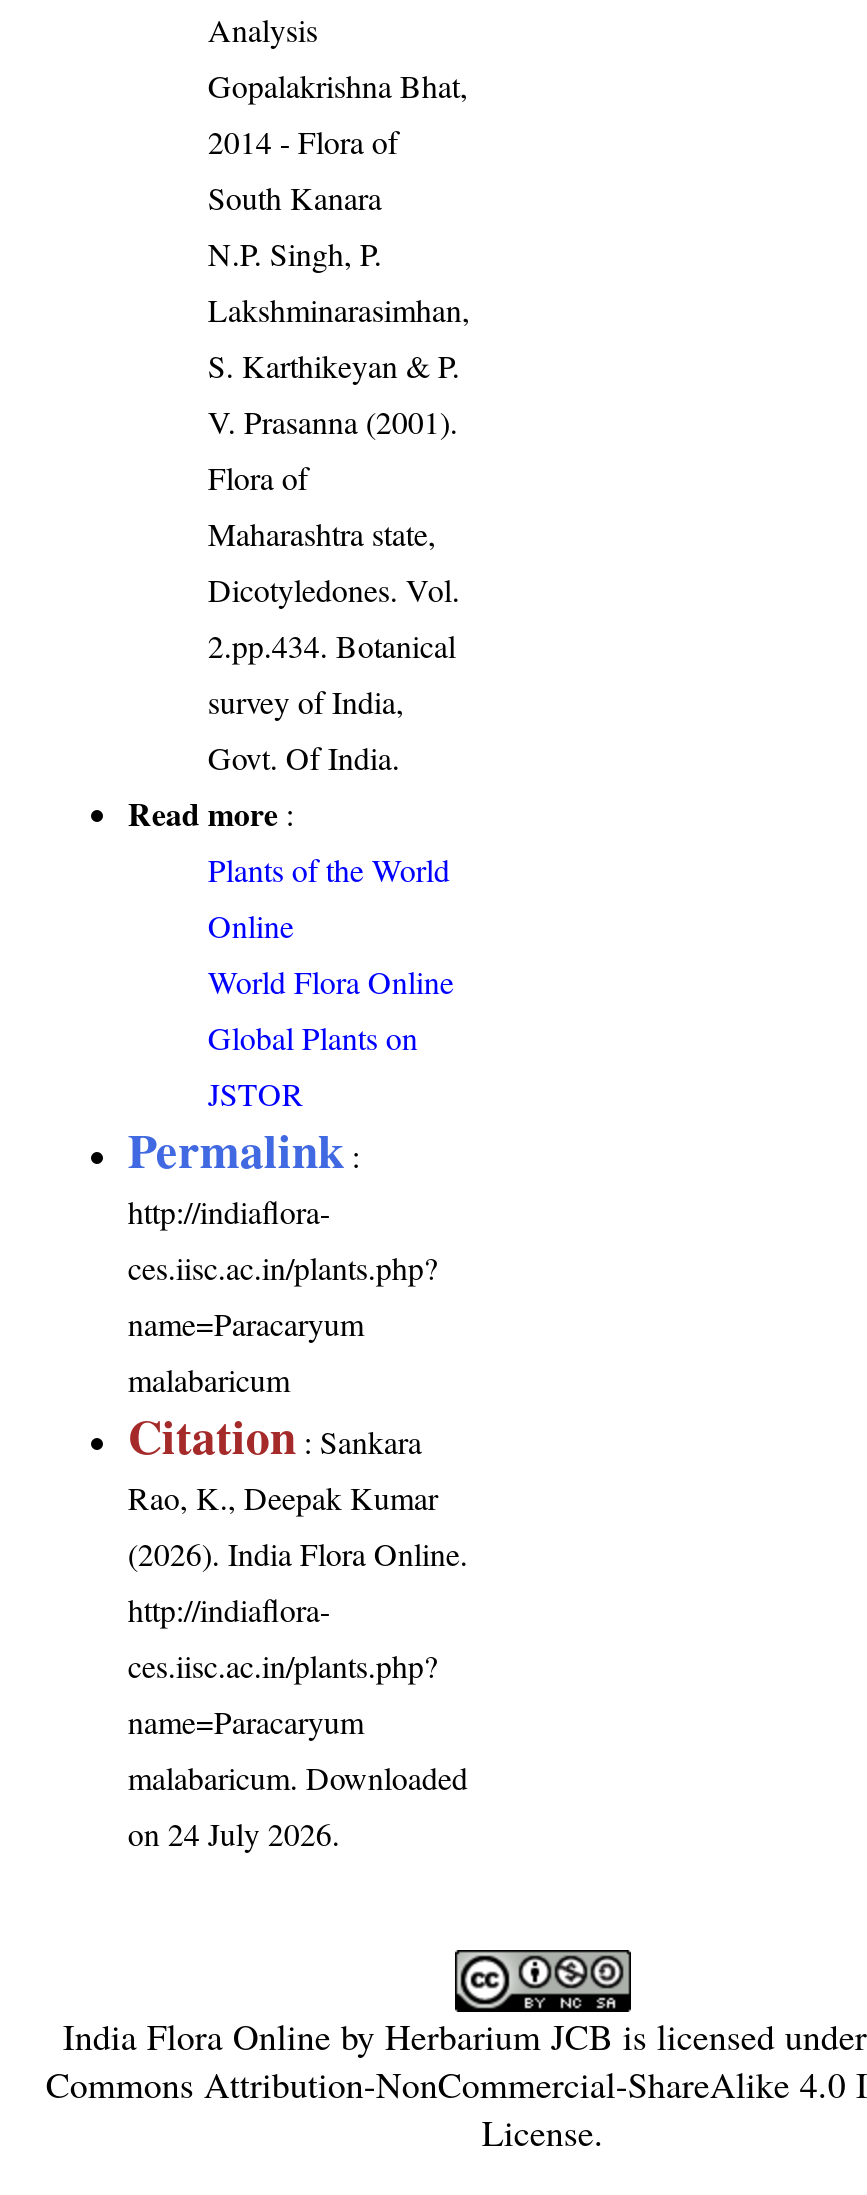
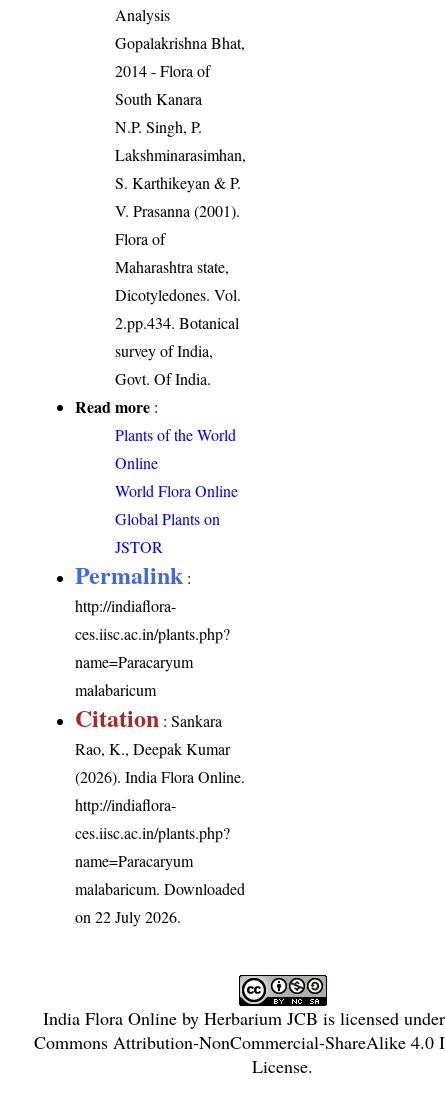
[128,1811,340,1853] on 24 July 2026. -> [75,906,181,927] on 22 July 2026.

